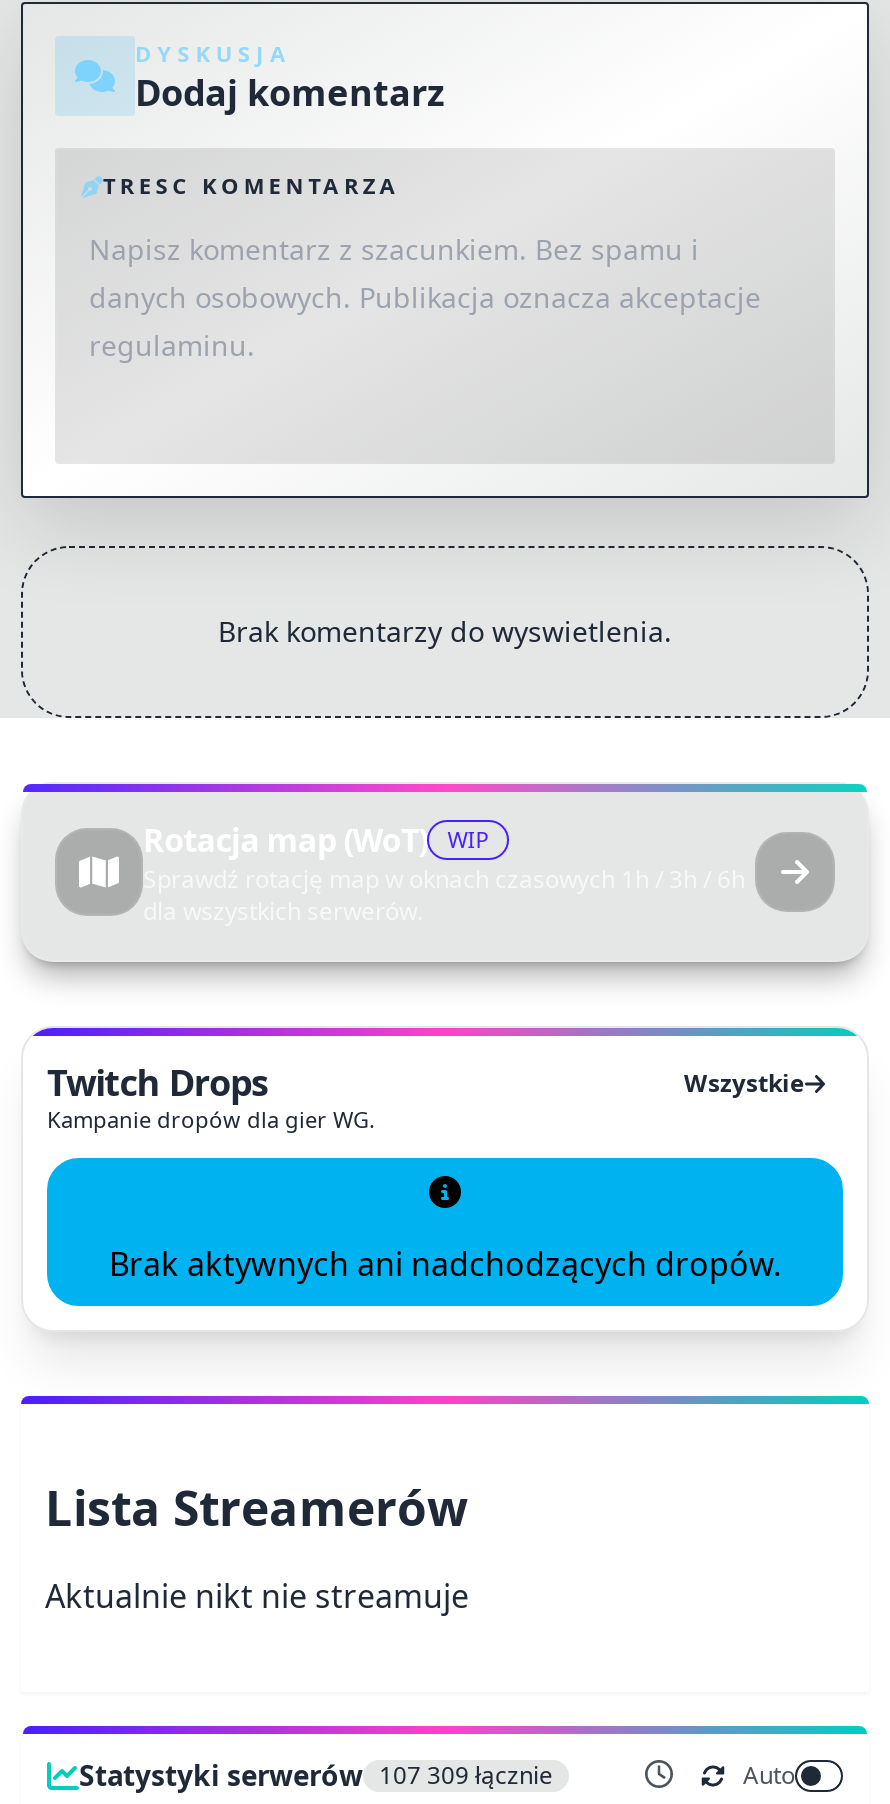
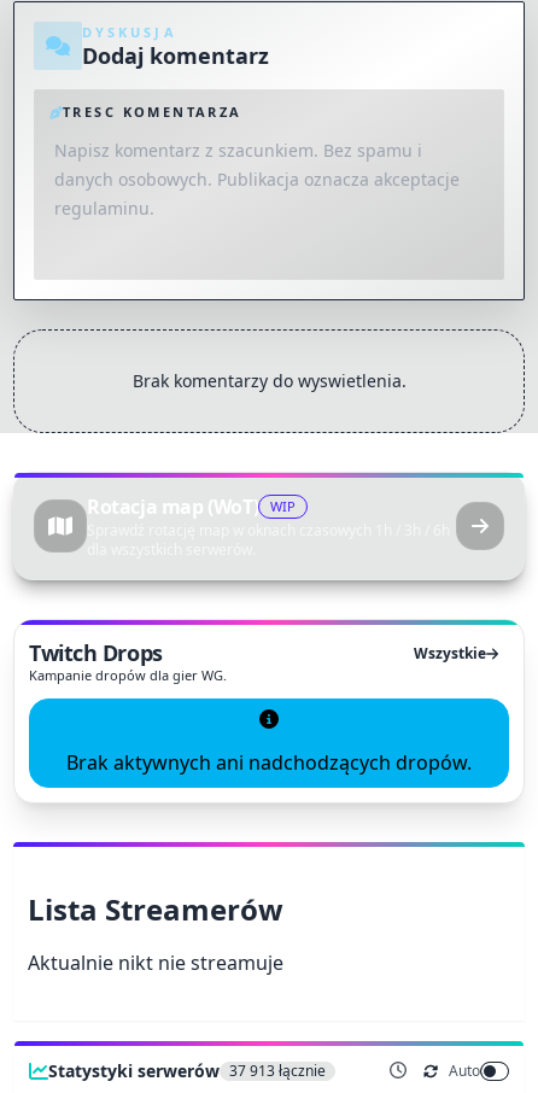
[79,1756,553,1794] Statystyki serwerów 107 309 łącznie -> [48,1059,326,1082] Statystyki serwerów 37 913 łącznie

